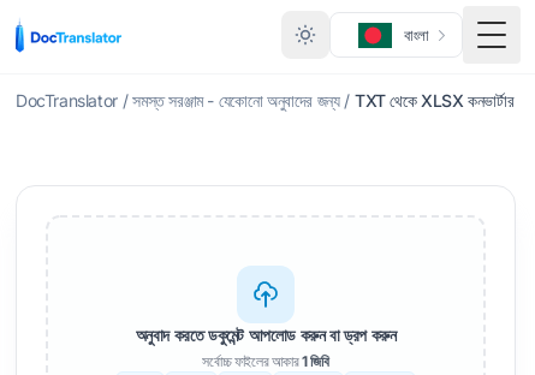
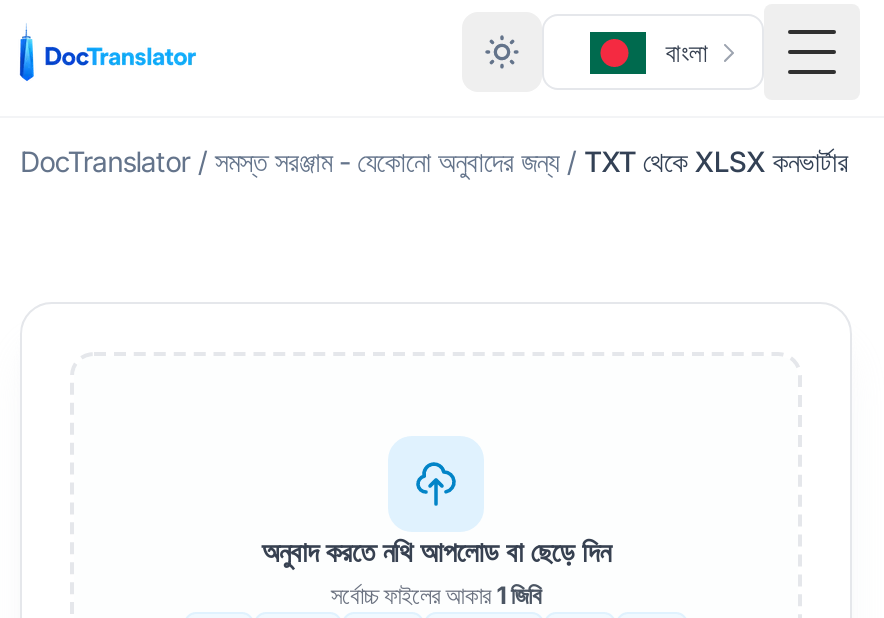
[135,325,396,345] অনুবাদ করতে ডকুমেন্ট আপলোড করুন বা ড্রপ করুন -> [262,534,610,568] অনুবাদ করতে নথি আপলোড বা ছেড়ে দিন

